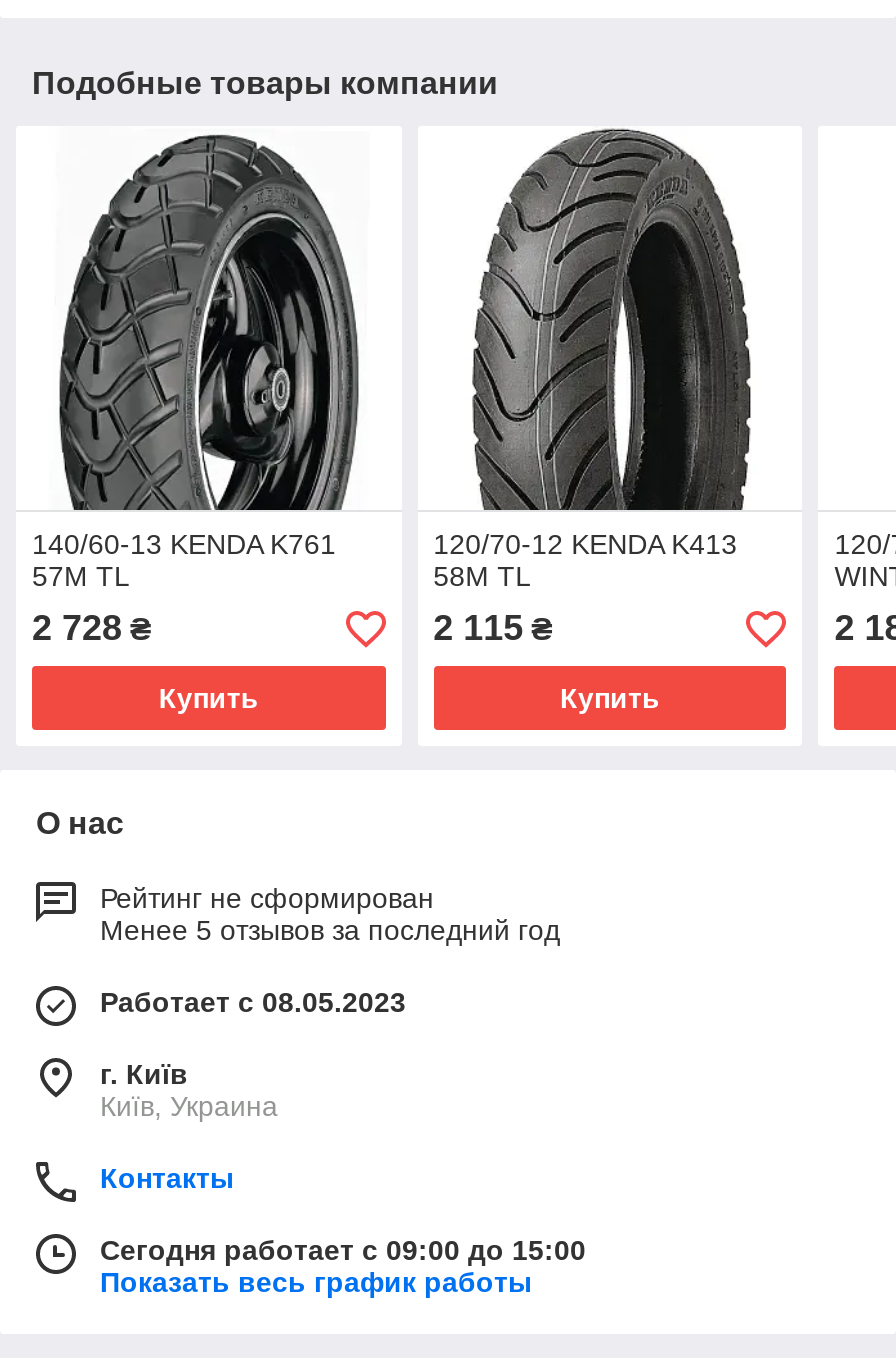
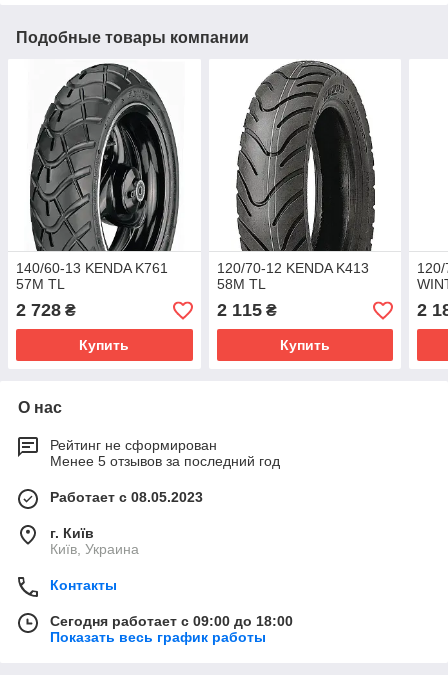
[100,1235,586,1267] Сегодня работает с 09:00 до 15:00 -> [50,613,293,629] Сегодня работает с 09:00 до 18:00

